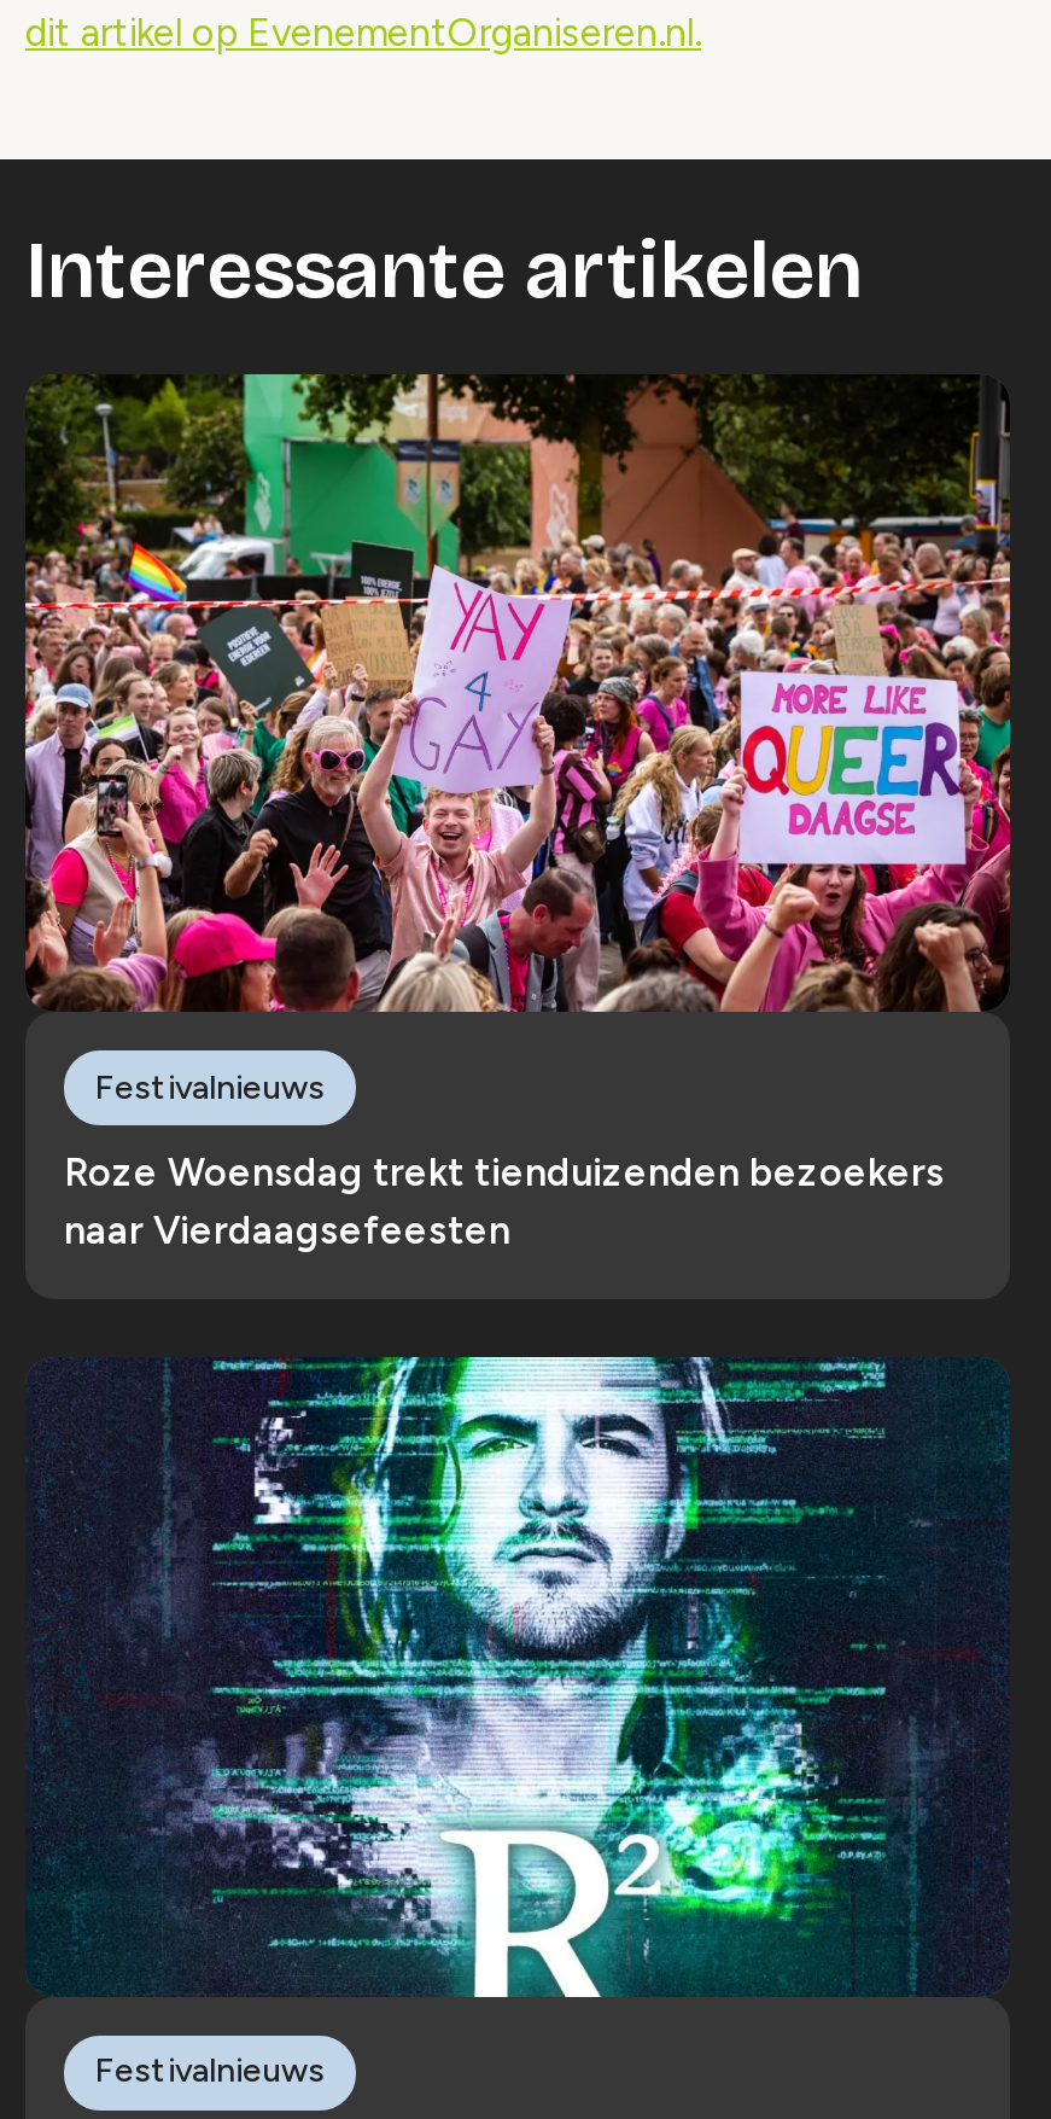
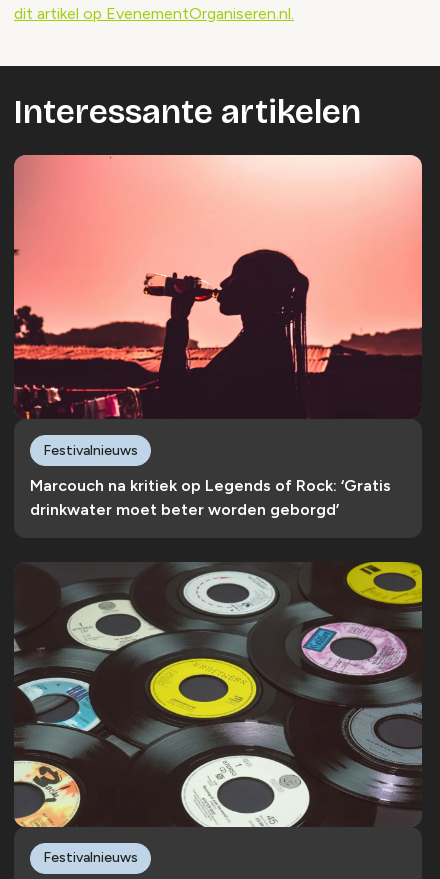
[23,372,1012,1014] [image] -> [13,154,423,420] [image]
[64,1150,945,1254] Roze Woensdag trekt tienduizenden bezoekers | naar Vierdaagsefeesten -> [30,476,391,519] Marcouch na kritiek op Legends of Rock: ‘Gratis | drinkwater moet beter worden geborgd’
[25,1355,1010,1999] [image] -> [13,561,423,828] [image]

